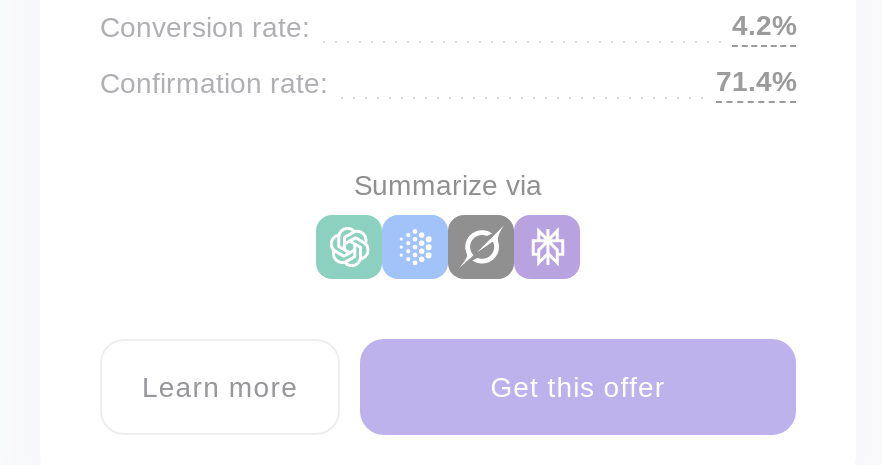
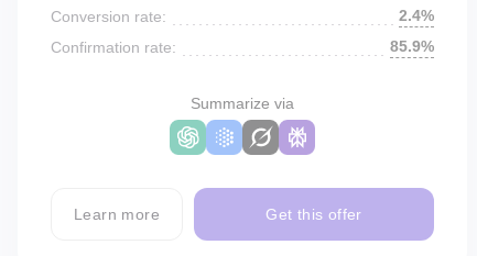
[732,9,796,41] 4.2% -> [399,7,434,24] 2.4%
[716,65,796,97] 71.4% -> [390,37,434,55] 85.9%

